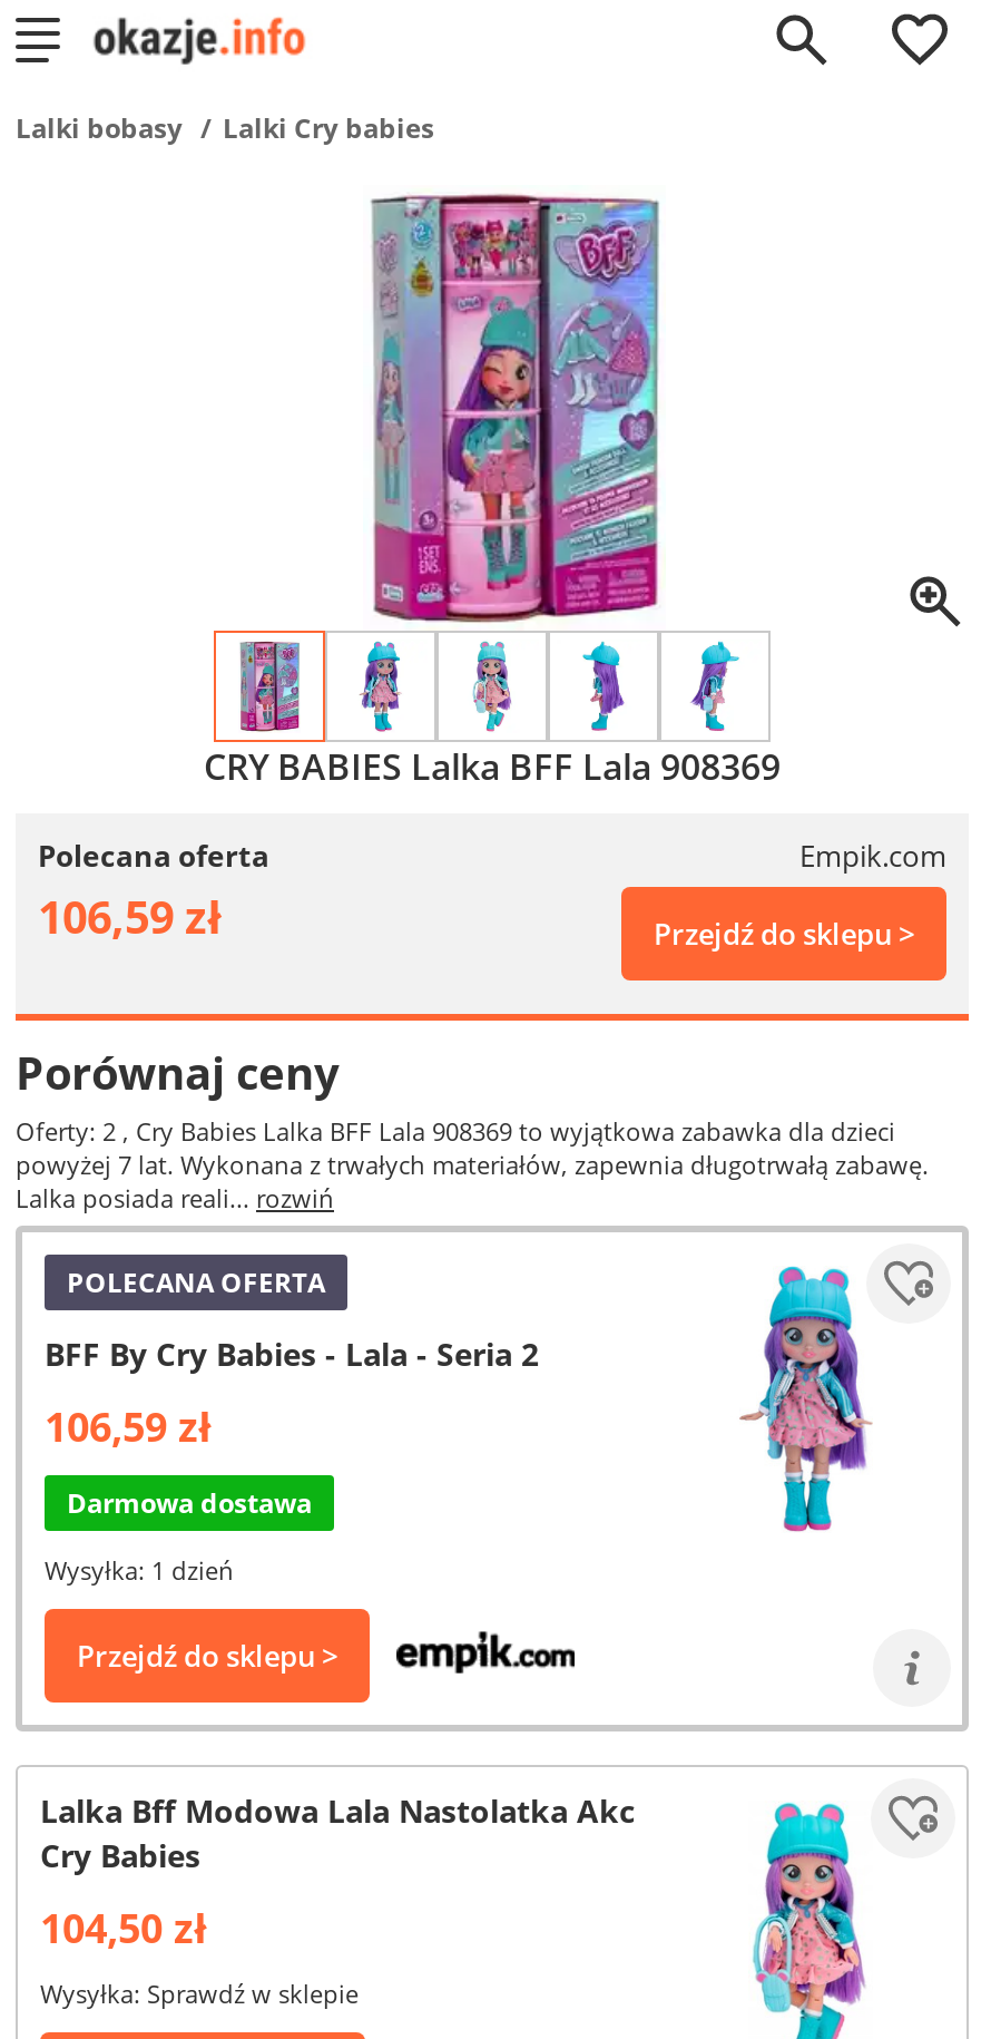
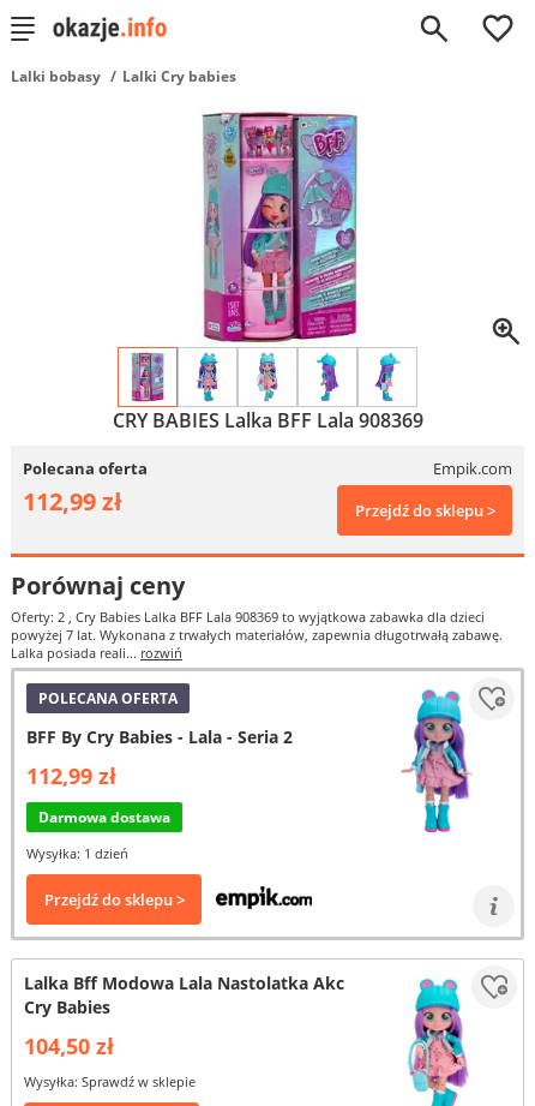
[38,887,223,947] 106,59 zł -> [23,485,122,518] 112,99 zł
[45,1399,212,1453] 106,59 zł -> [26,761,116,790] 112,99 zł

